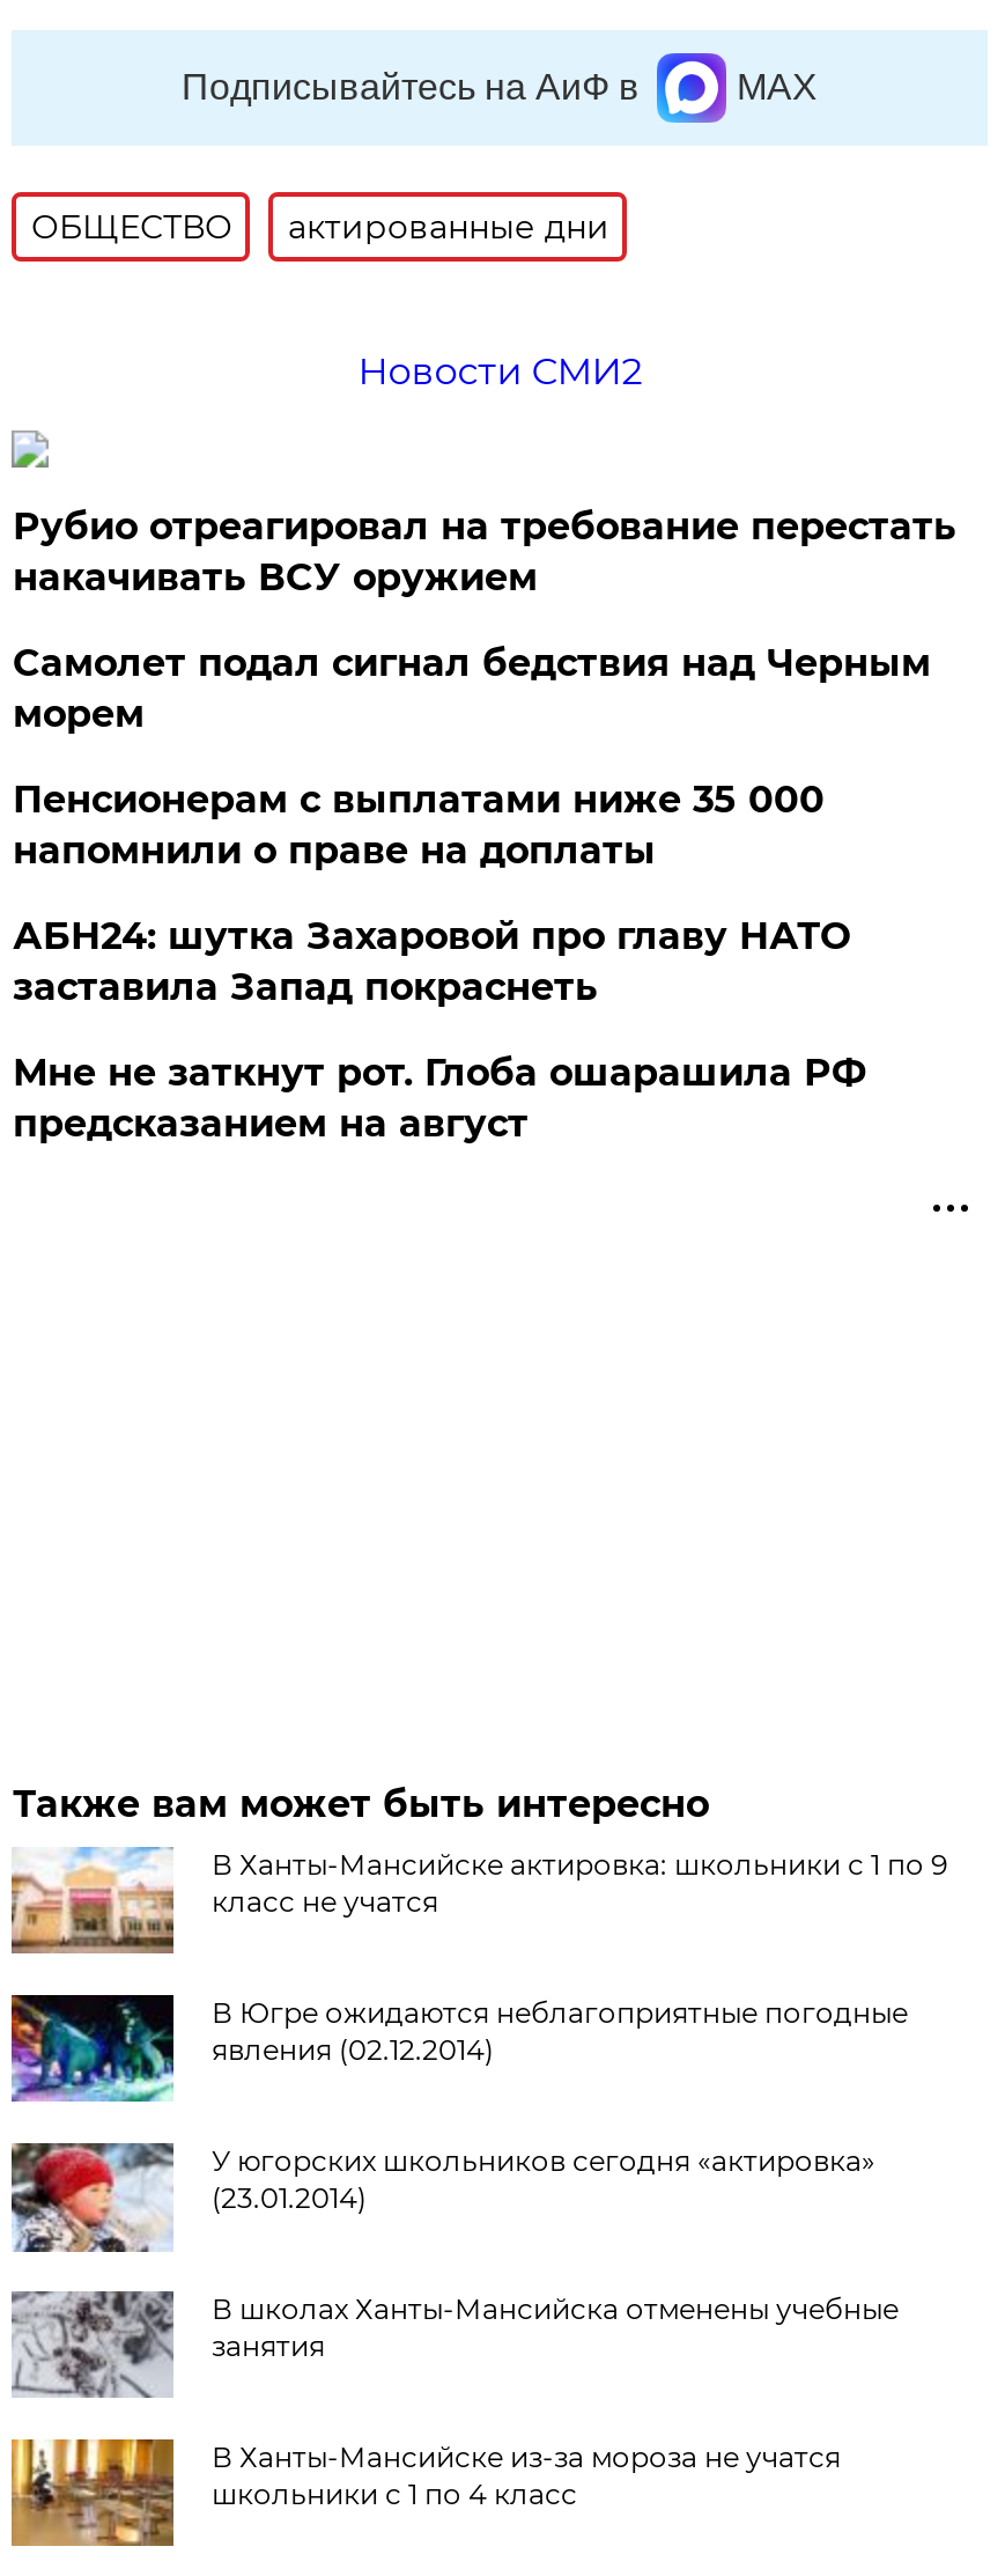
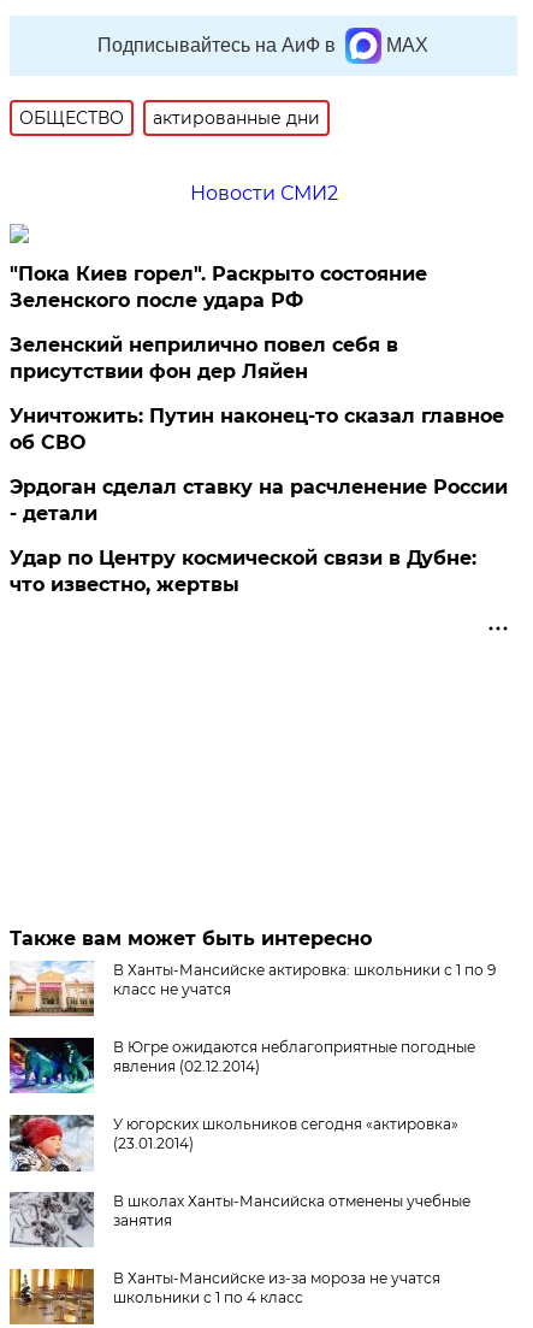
[12,504,956,599] Рубио отреагировал на требование перестать | накачивать ВСУ оружием -> [10,262,428,312] "Пока Киев горел". Раскрыто состояние | Зеленского после удара РФ
[12,641,931,736] Самолет подал сигнал бедствия над Черным | морем -> [10,333,399,383] Зеленский неприлично повел cебя в | присутствии фон дер Ляйен
[12,777,824,872] Пенсионерам с выплатами ниже 35 000 | напомнили о праве на доплаты -> [10,404,505,454] Уничтожить: Путин наконец-то сказал главное | об СВО
[12,914,850,1009] АБН24: шутка Захаровой про главу НАТО | заставила Запад покраснеть -> [10,475,508,525] Эрдоган сделал ставку на расчленение России | - детали
[12,1051,866,1145] Мне не заткнут рот. Глоба ошарашила РФ | предсказанием на август -> [10,546,477,596] Удар по Центру космической связи в Дубне: | что известно, жертвы

